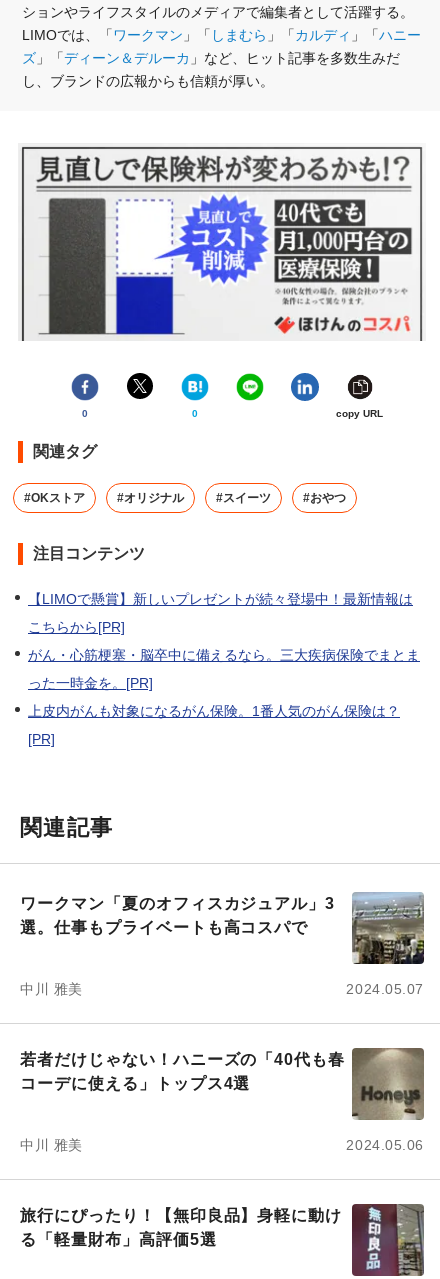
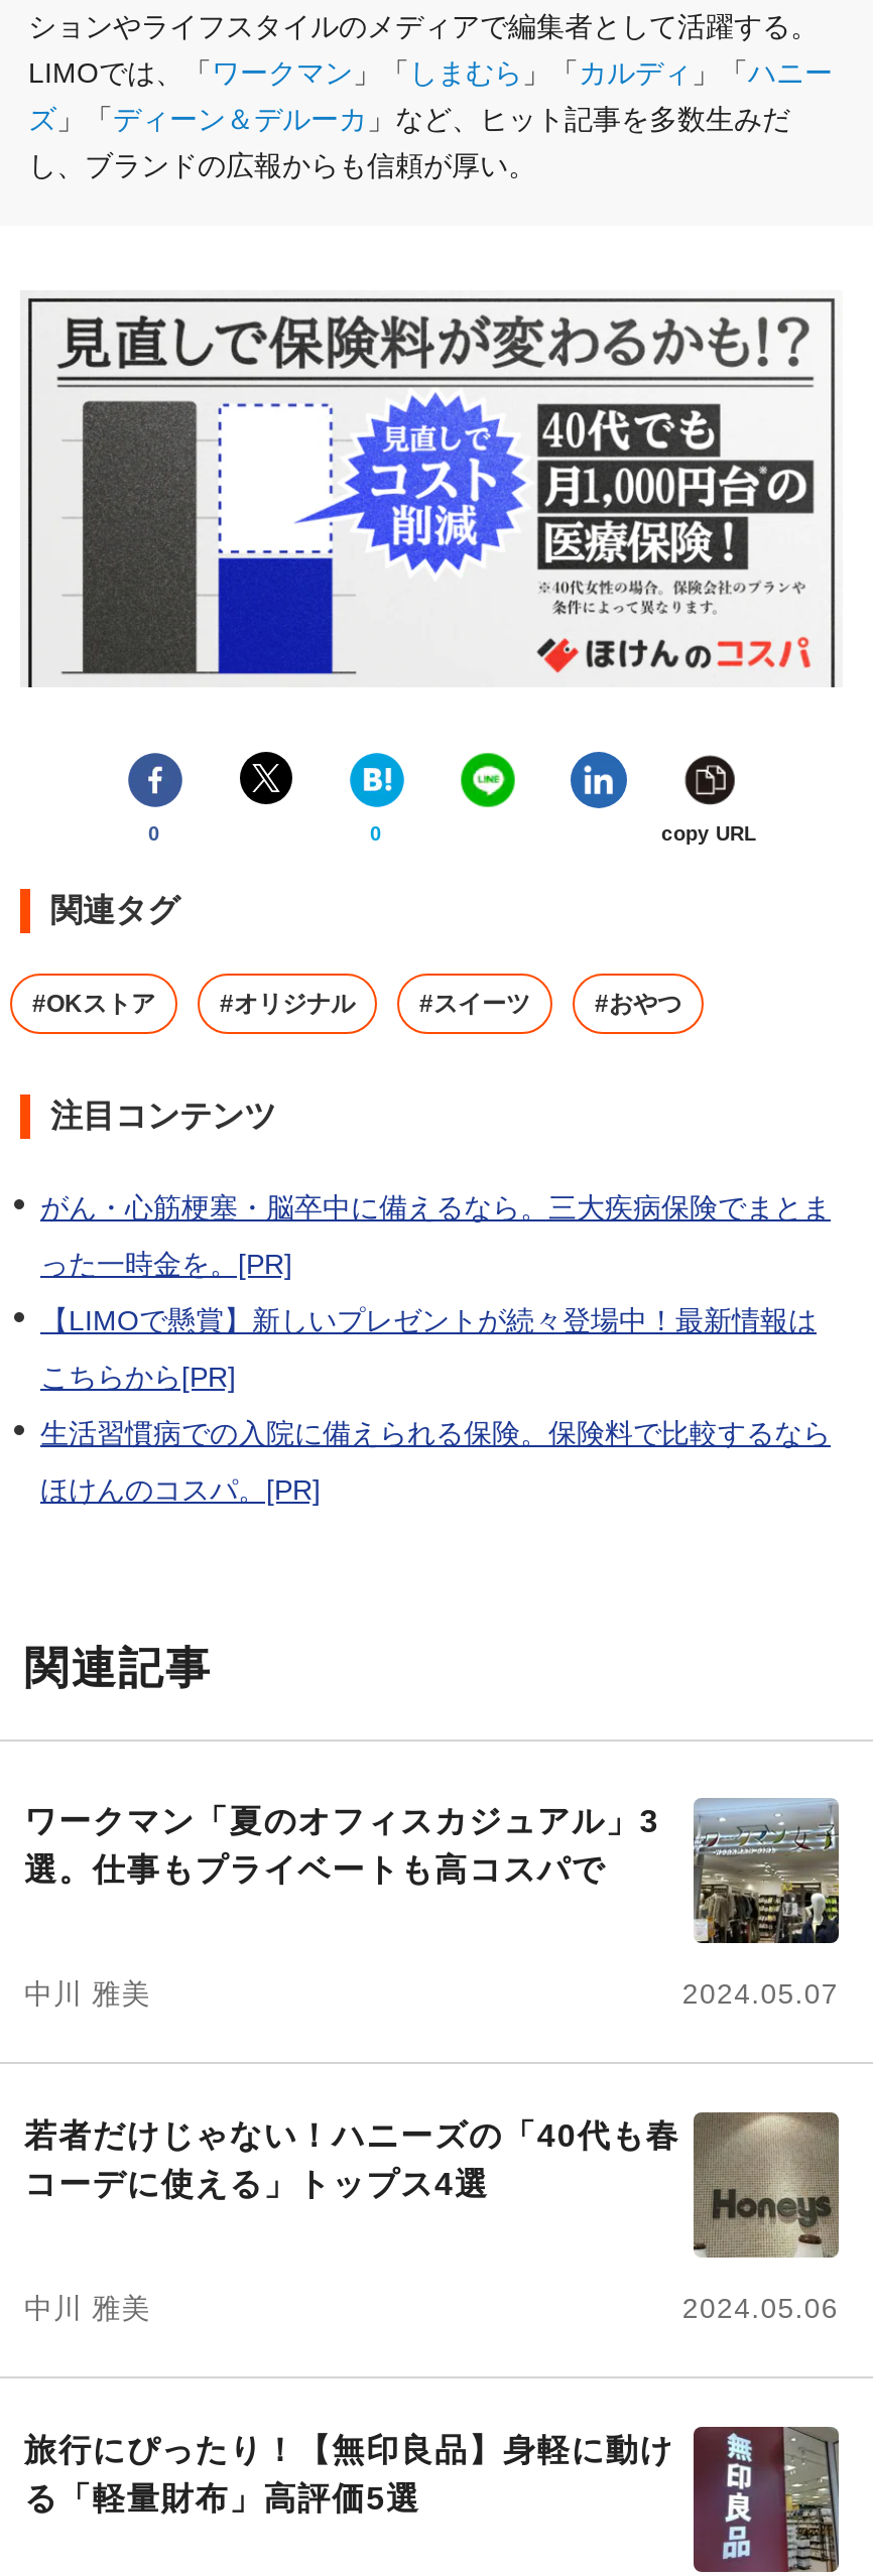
moved [28,590,413,634] -> [40,1303,817,1392]: 【LIMOで懸賞】新しいプレゼントが続々登場中！最新情報は | こちらから[PR]
moved [28,646,420,690] -> [40,1190,831,1279]: がん・心筋梗塞・脳卒中に備えるなら。三大疾病保険でまとま | った一時金を。[PR]
[28,702,400,746] 上皮内がんも対象になるがん保険。1番人気のがん保険は？ | [PR] -> [40,1416,831,1505] 生活習慣病での入院に備えられる保険。保険料で比較するなら | ほけんのコスパ。[PR]

